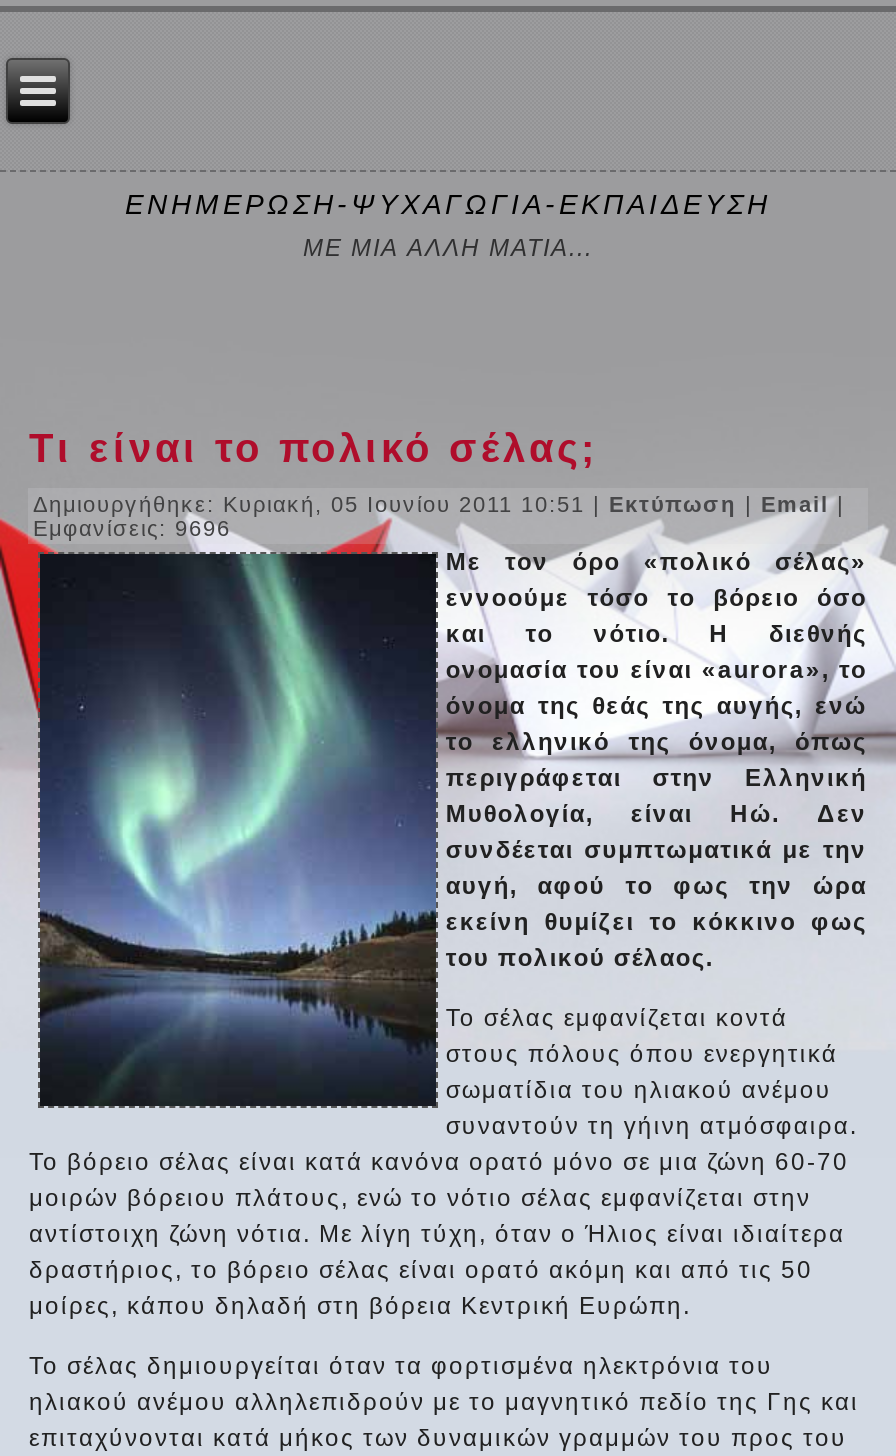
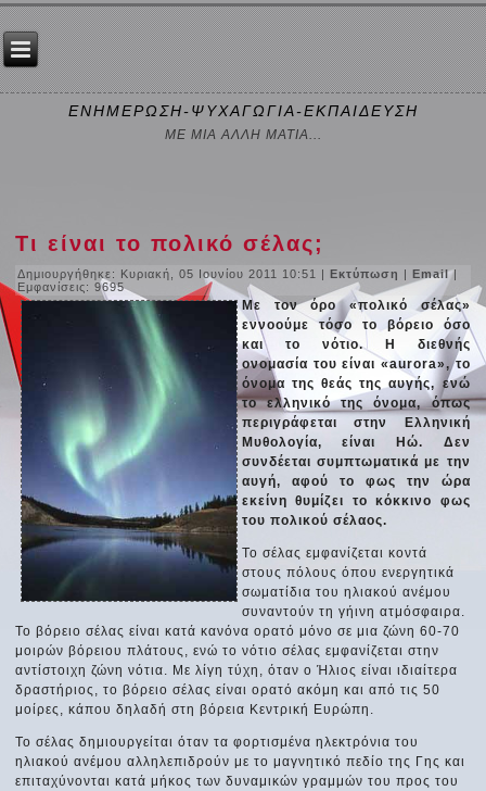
[33,516,231,540] Εμφανίσεις: 9696 -> [18,280,125,293] Εμφανίσεις: 9695

